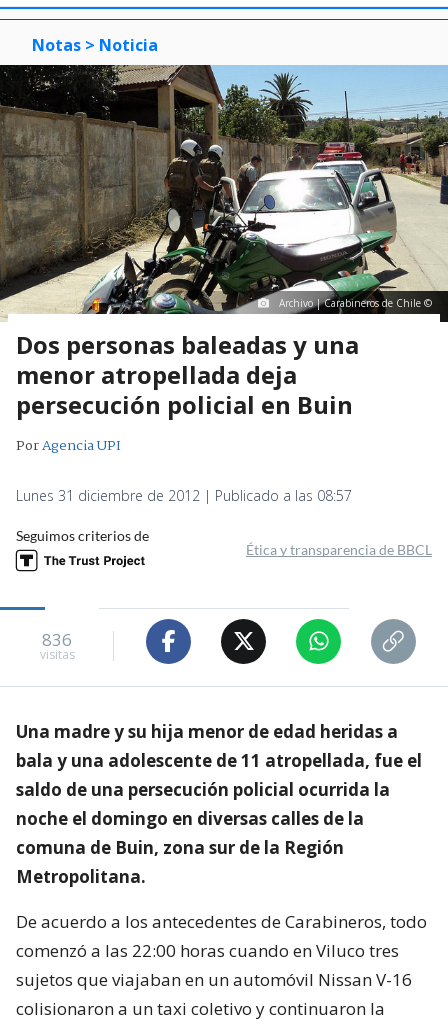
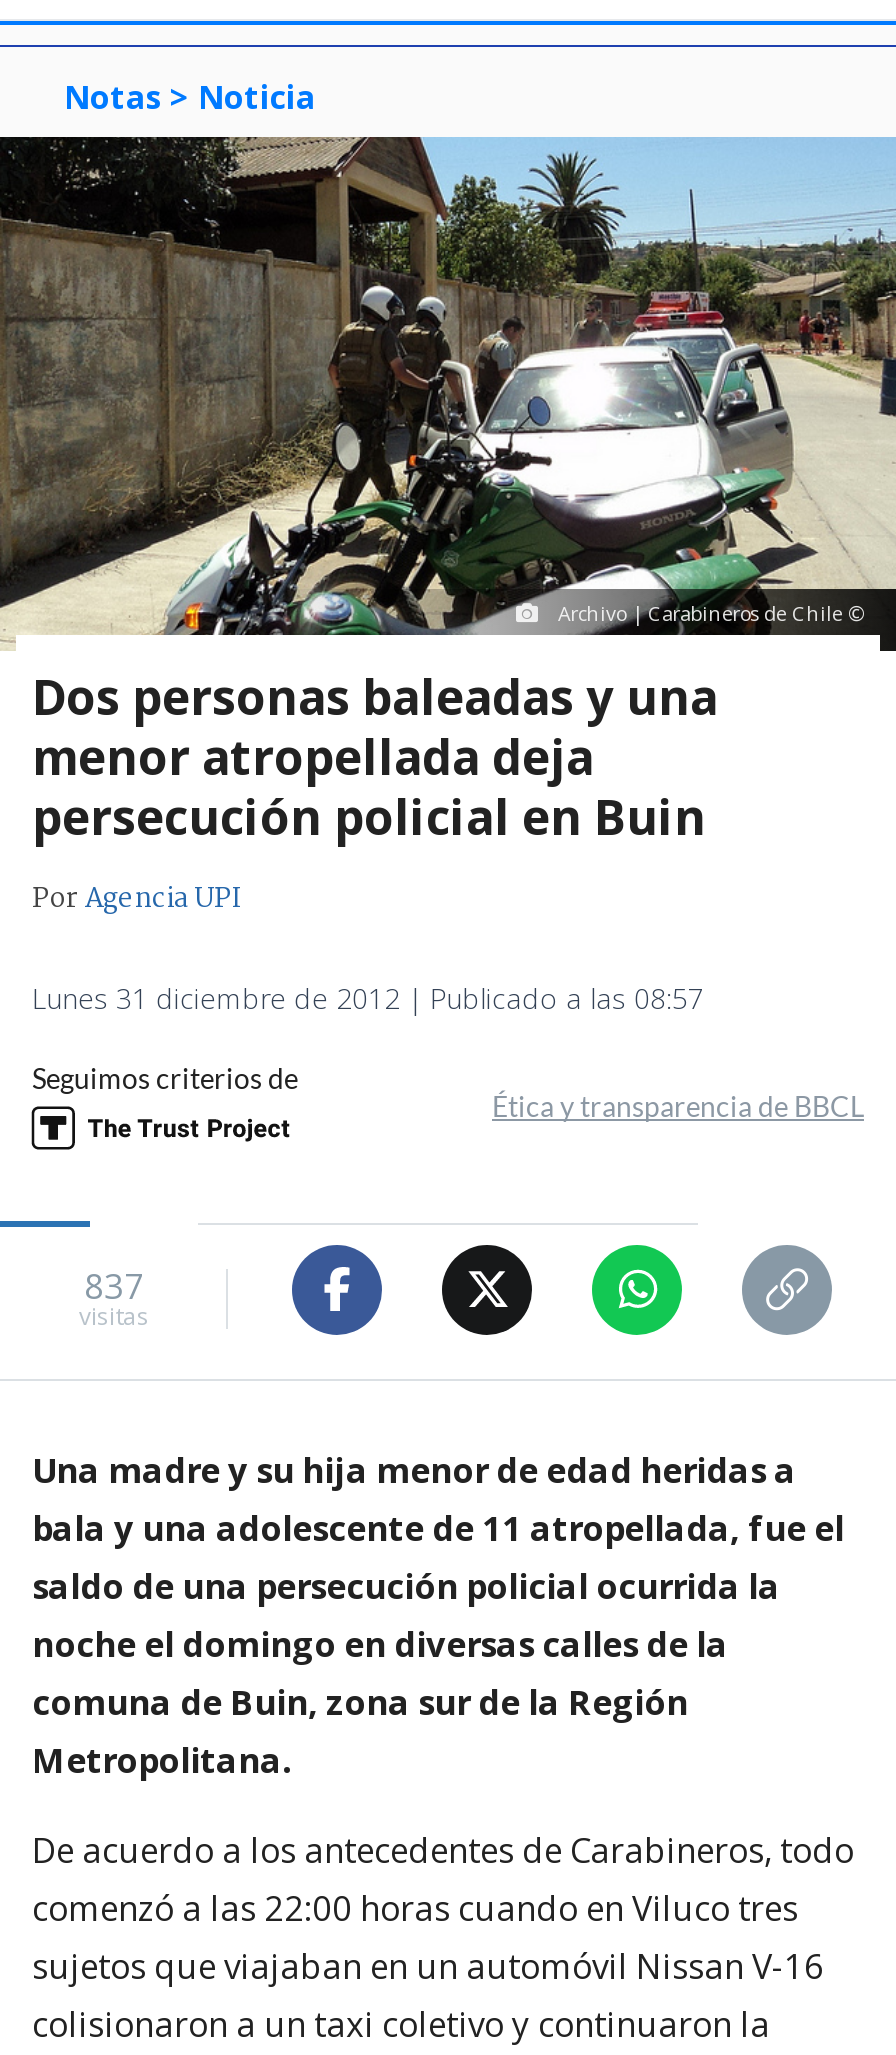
[42,628,72,651] 836 -> [84,1264,144,1310] 837

